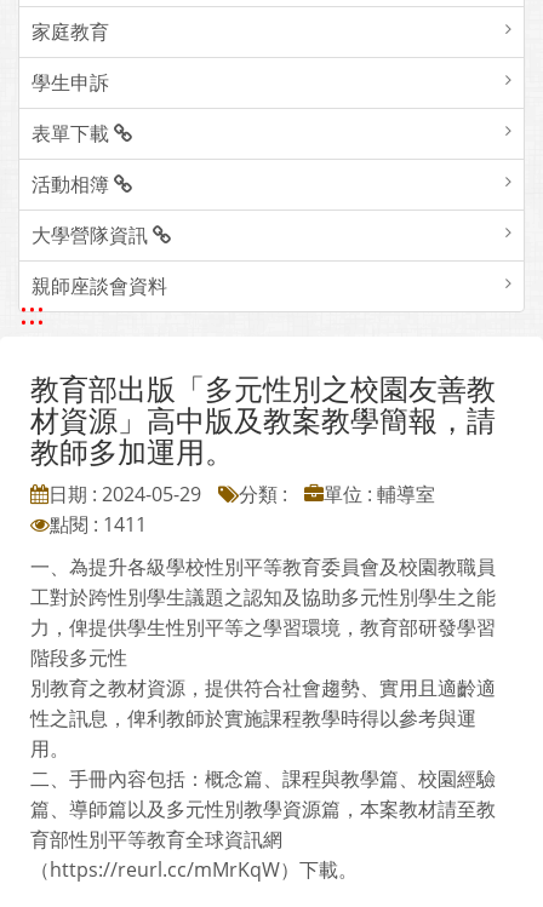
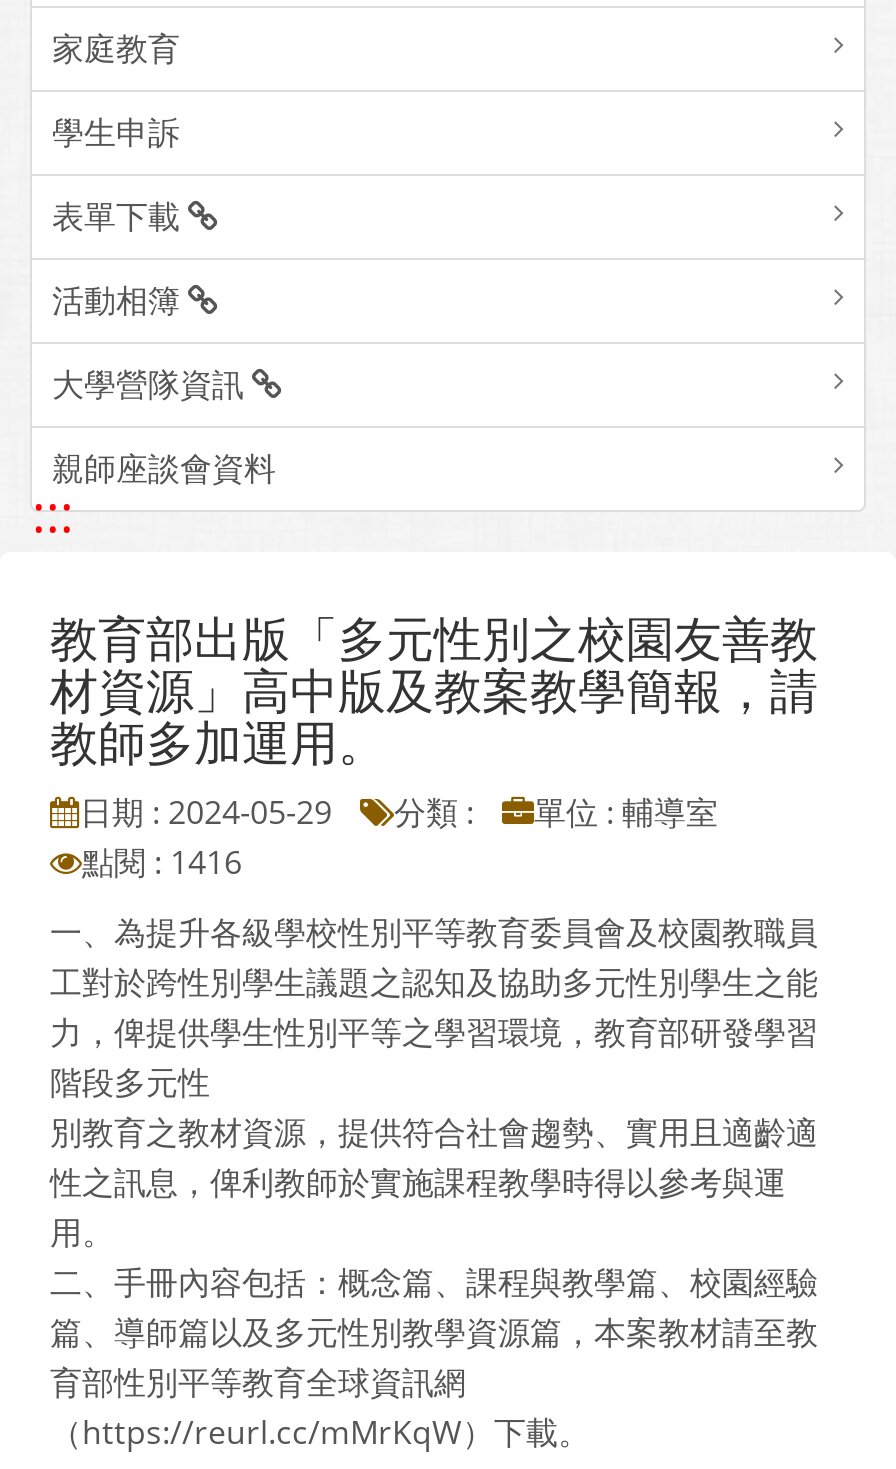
[50,511,147,537] 點閱 : 1411 -> [82,839,242,883] 點閱 : 1416

